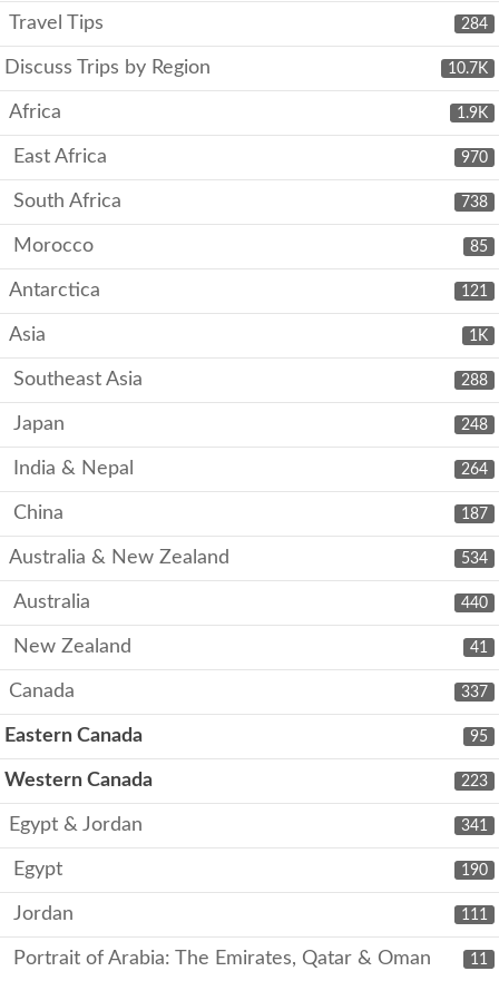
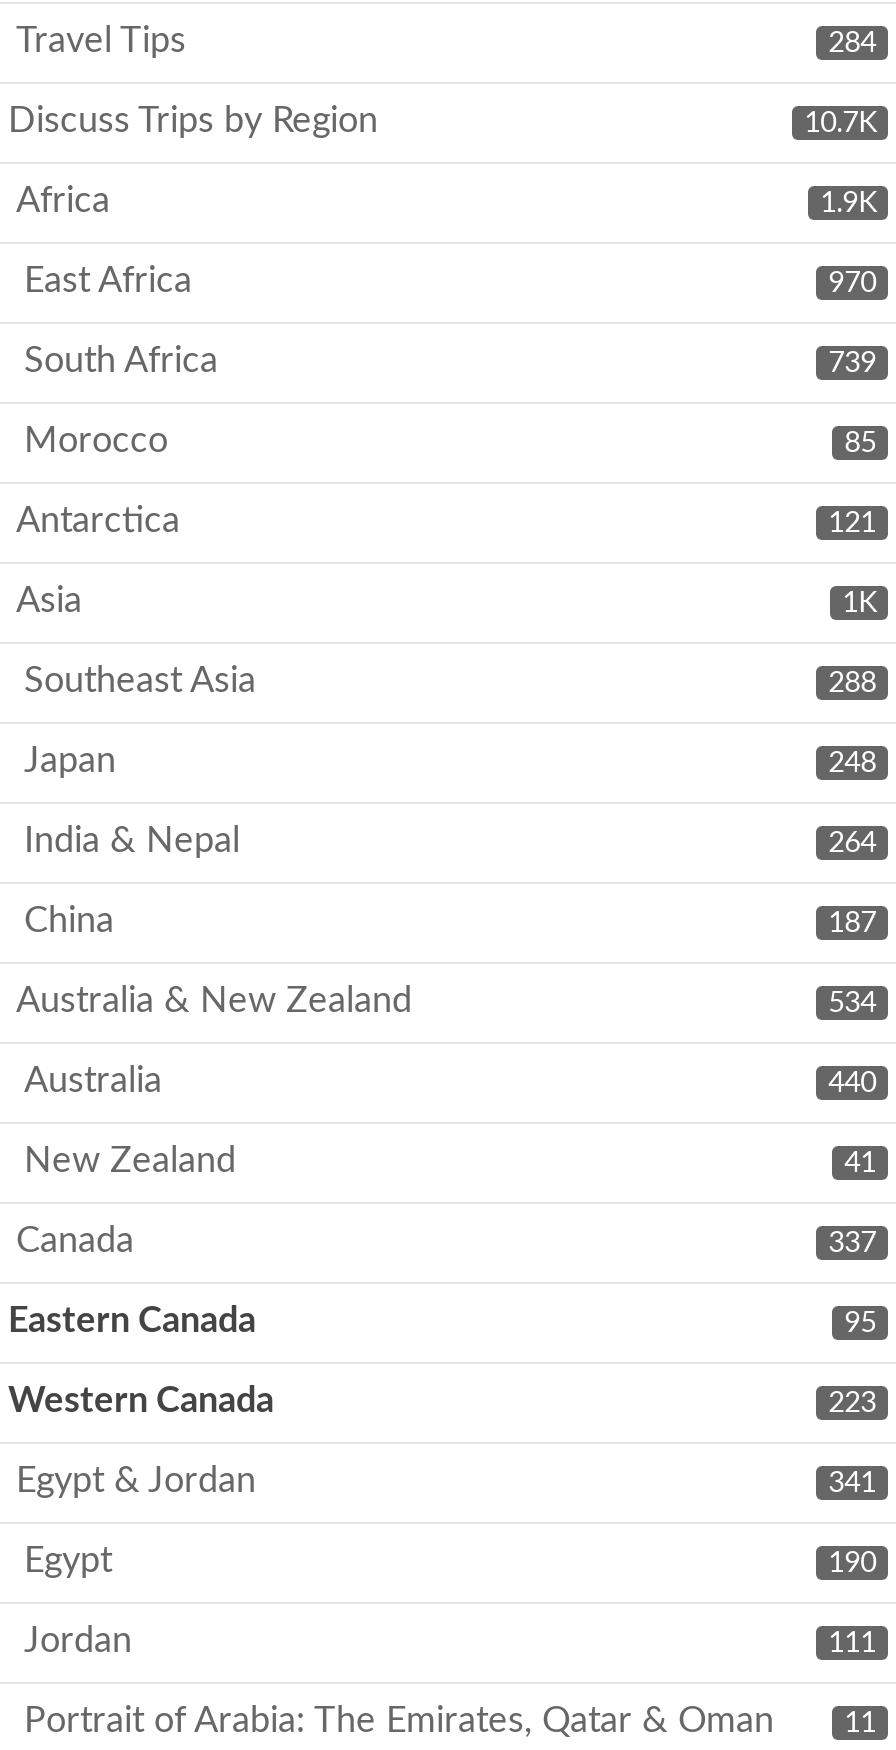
[461,194,488,211] 738 -> [828,348,876,378] 739

